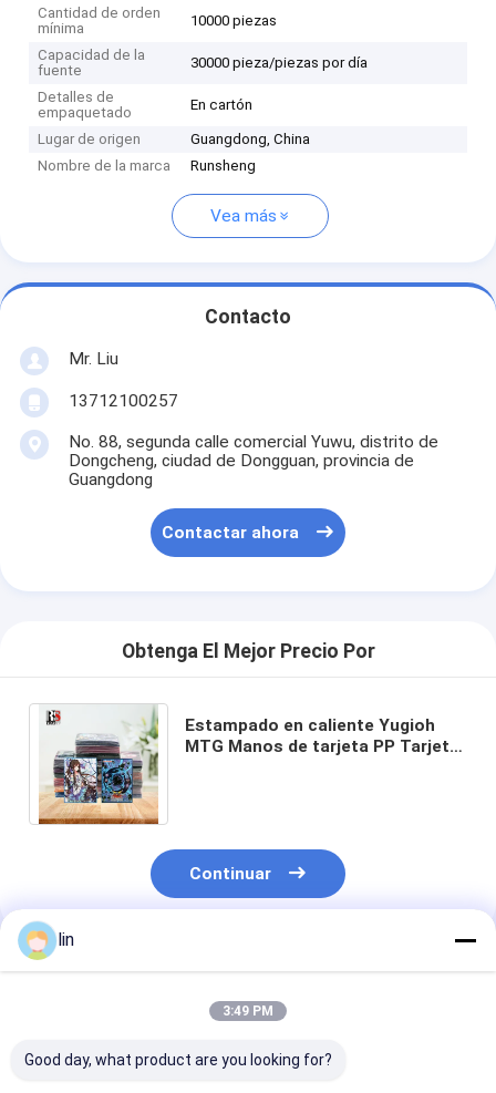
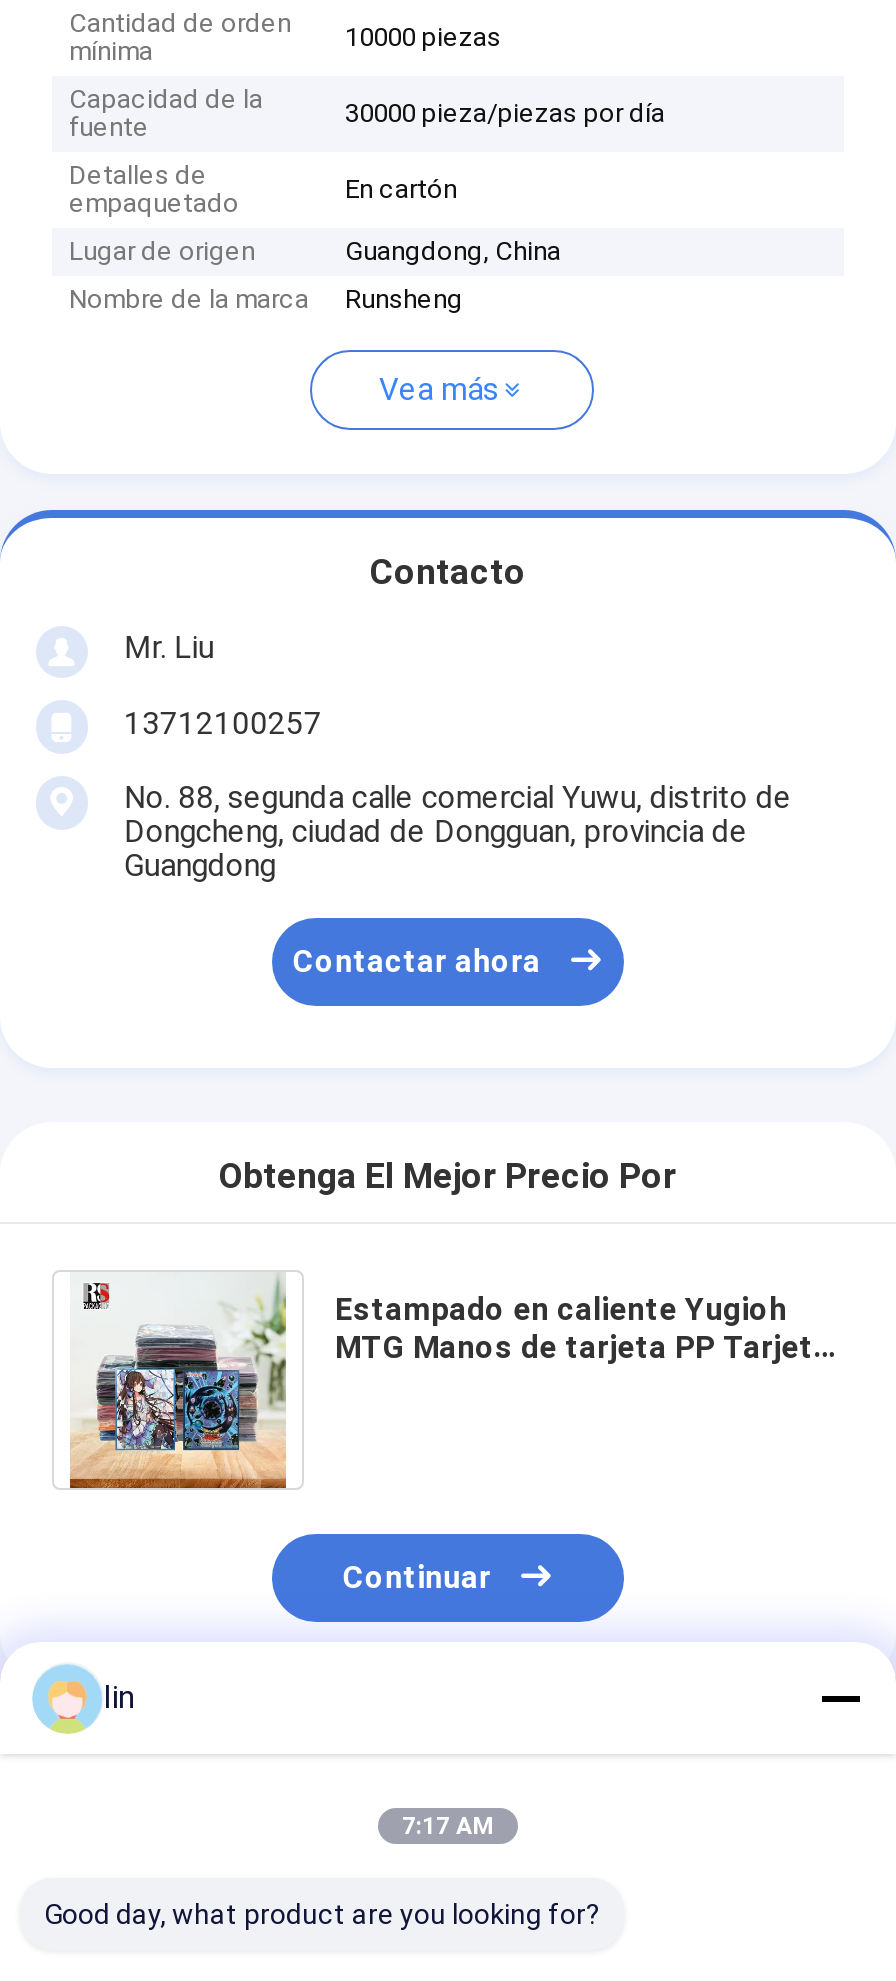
[223,1003,273,1019] 3:49 PM -> [402,1812,494,1840] 7:17 AM

